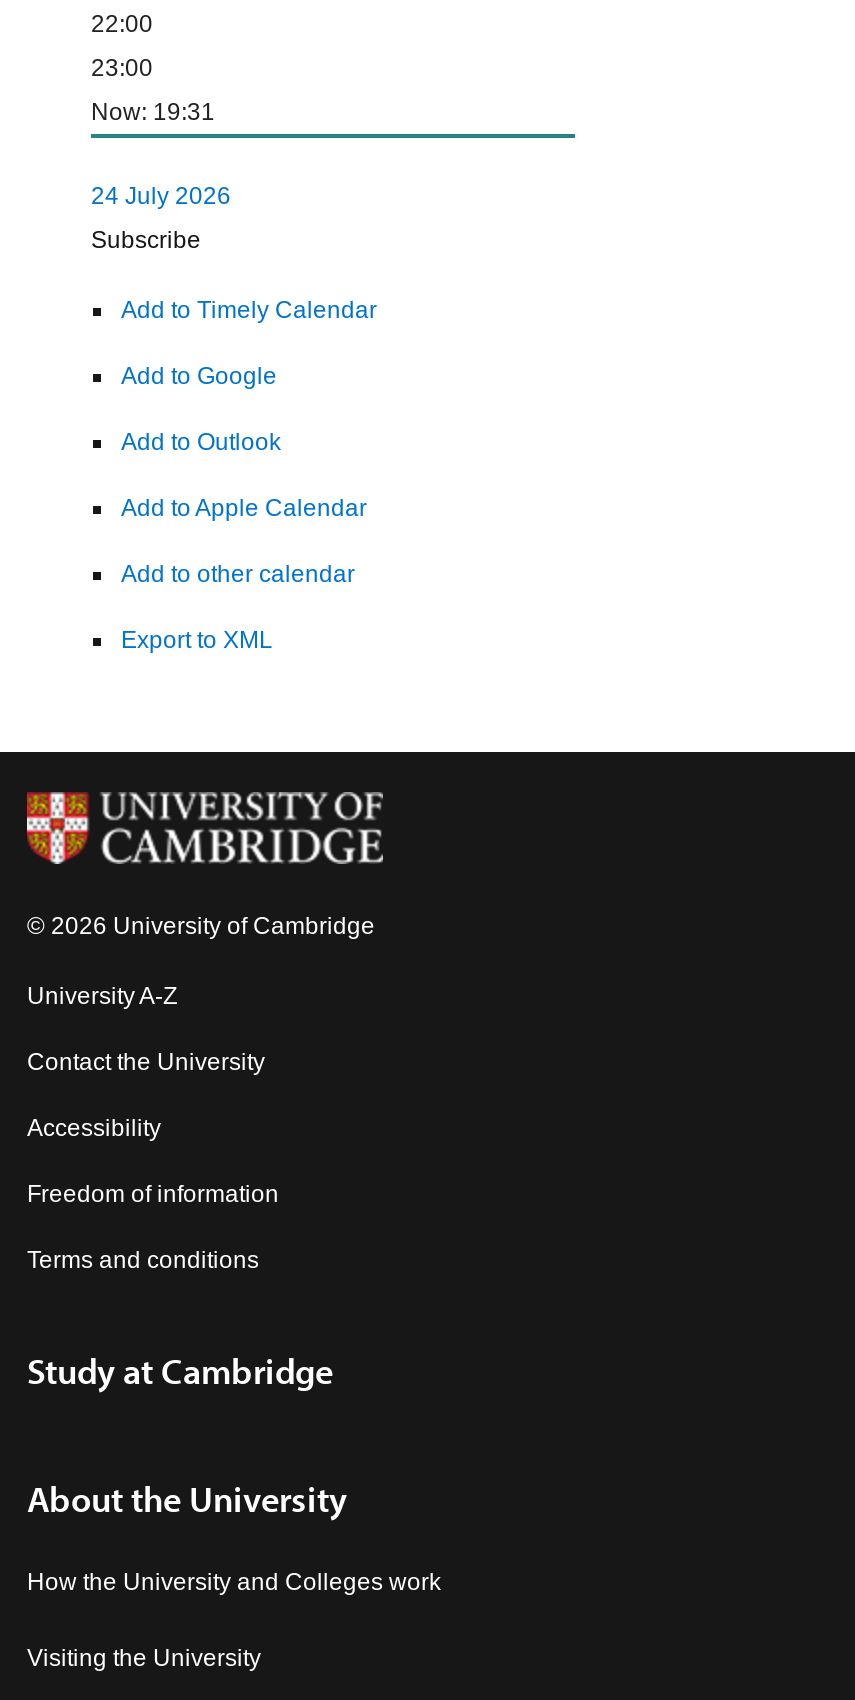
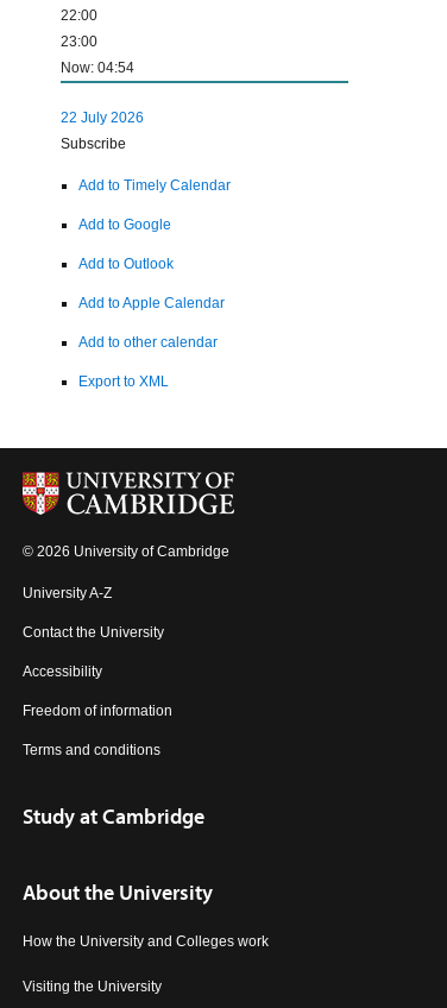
[91,98,215,126] Now: 19:31 -> [61,59,134,76] Now: 04:54
[91,182,231,210] 24 July 2026 -> [61,109,144,126] 22 July 2026

